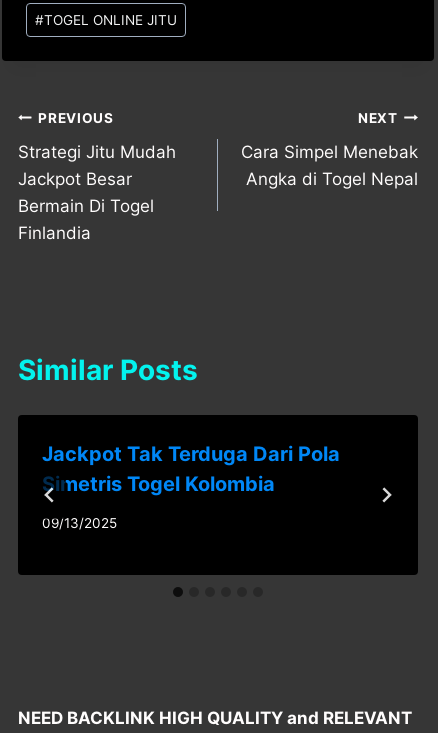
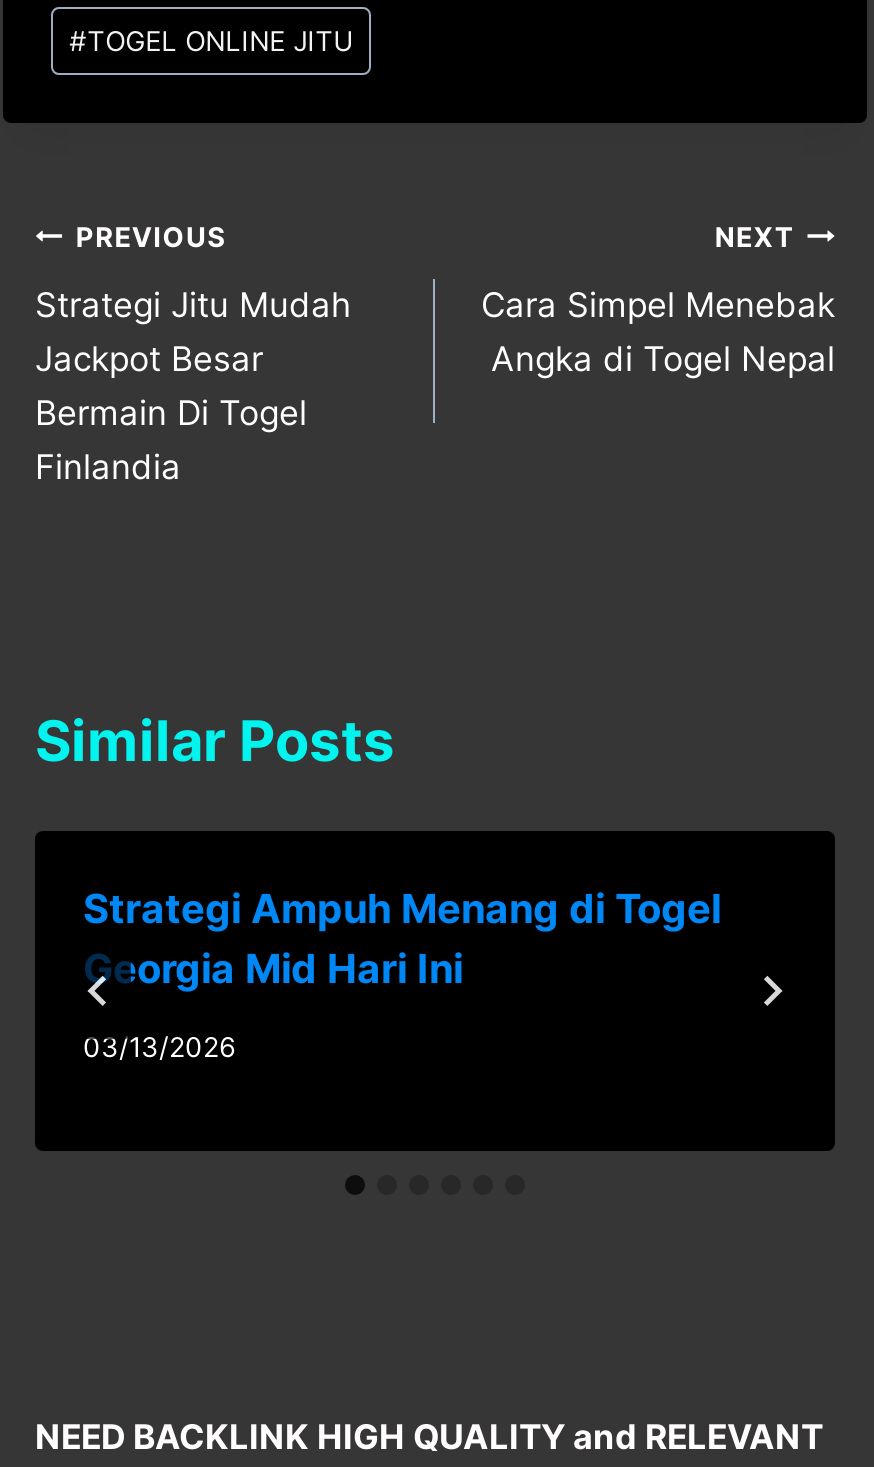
[42,442,340,496] Jackpot Tak Terduga Dari Pola | Simetris Togel Kolombia -> [83,885,721,993] Strategi Ampuh Menang di Togel | Georgia Mid Hari Ini
[42,515,117,531] 09/13/2025 -> [83,1030,235,1062] 03/13/2026

